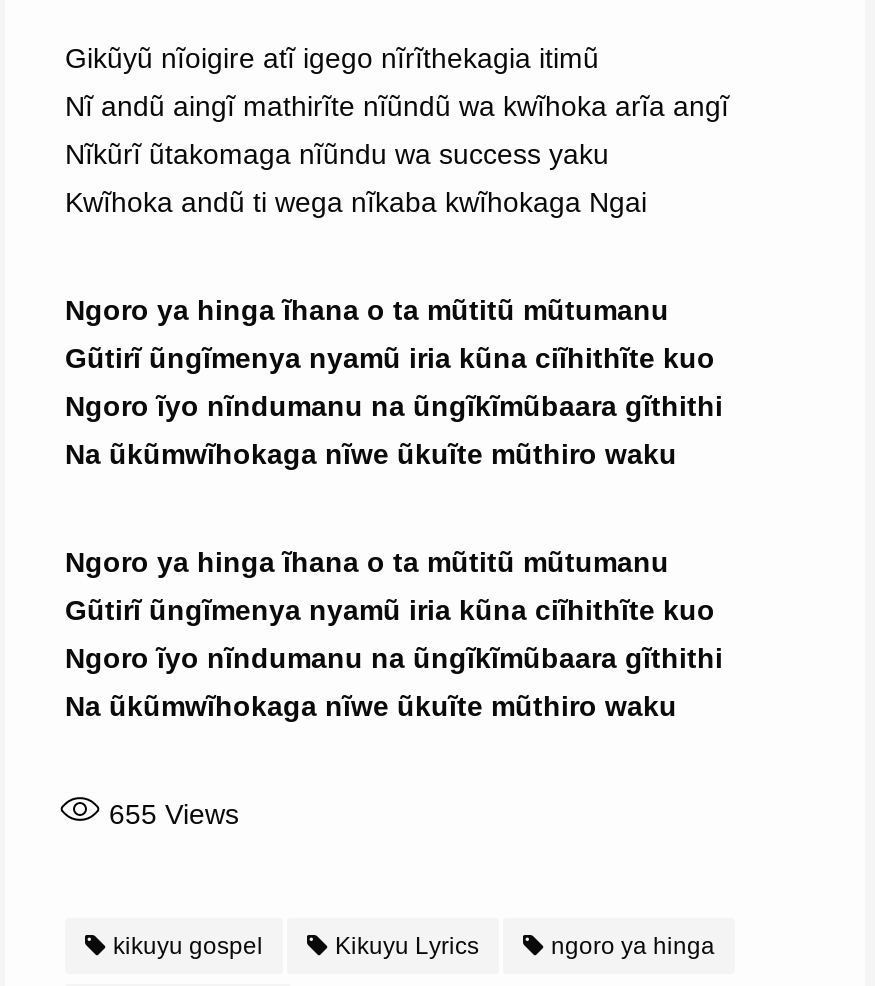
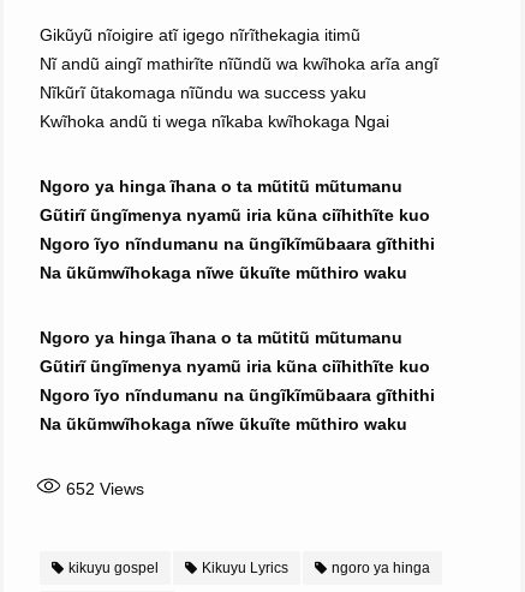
[109,798,239,830] 655 Views -> [66,479,144,499] 652 Views

